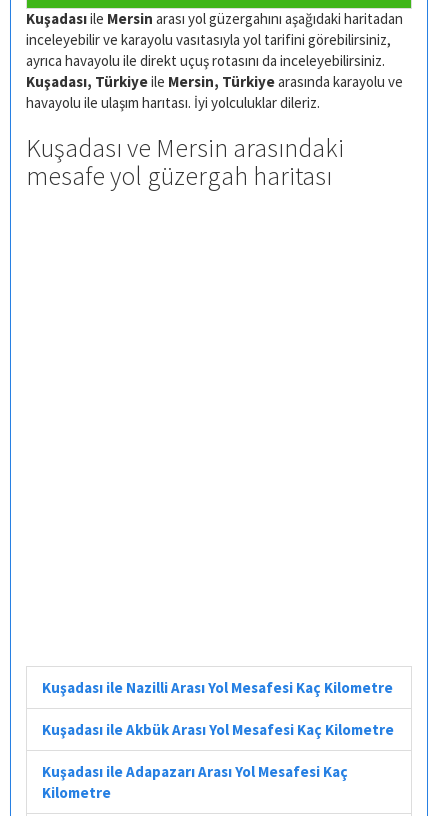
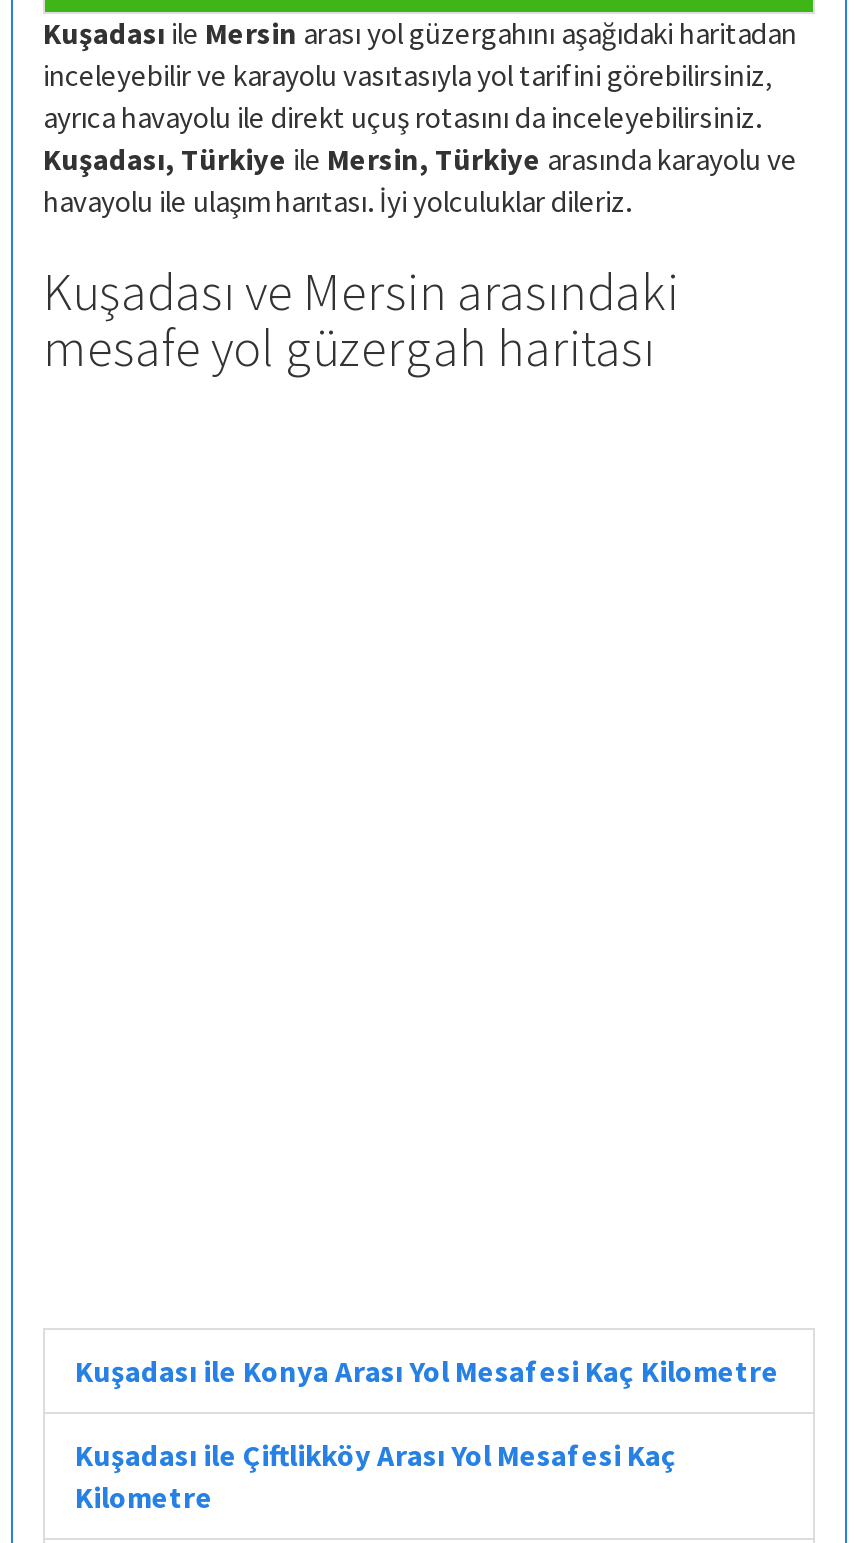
[42,678,394,781] Kuşadası ile Nazilli Arası Yol Mesafesi Kaç Kilometre | Kuşadası ile Akbük Arası Yol Mesafesi Kaç Kilometre | Kuşadası ile Adapazarı Arası Yol Mesafesi Kaç -> [75,1351,779,1473] Kuşadası ile Konya Arası Yol Mesafesi Kaç Kilometre | Kuşadası ile Çiftlikköy Arası Yol Mesafesi Kaç

